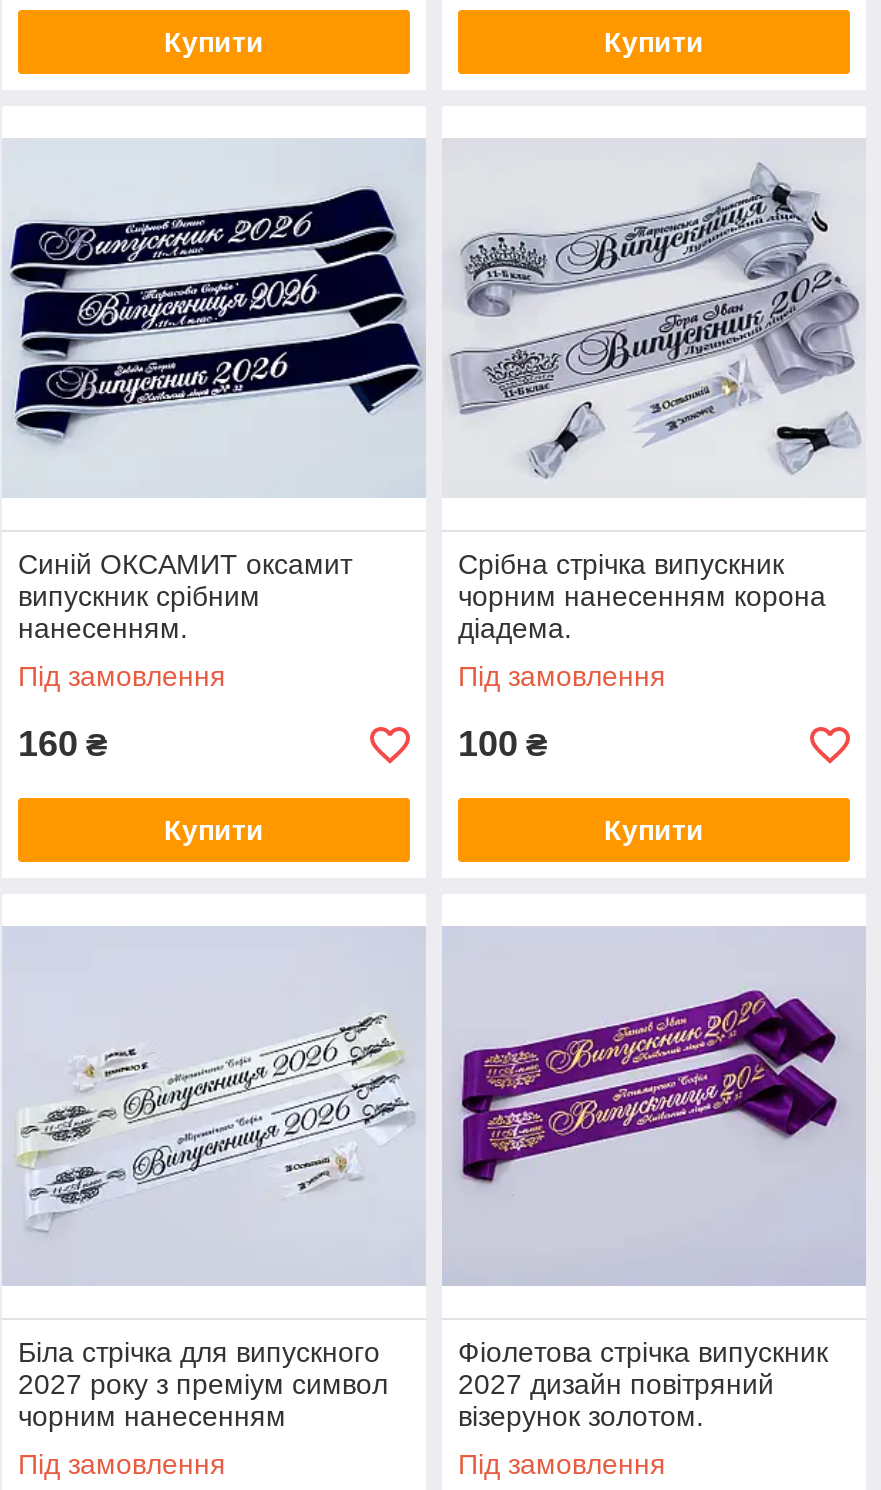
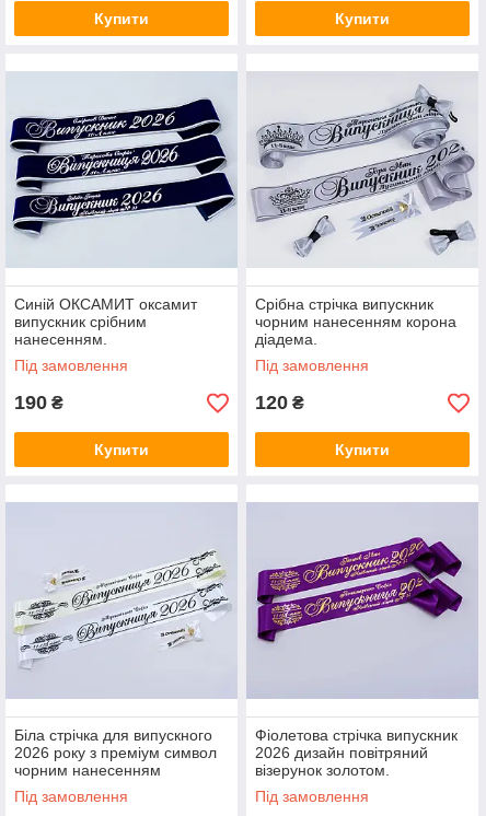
[18,724,108,764] 160 ₴ -> [14,392,63,414] 190 ₴
[458,724,548,764] 100 ₴ -> [255,392,304,414] 120 ₴
[18,1368,388,1400] 2027 року з преміум символ -> [14,744,217,761] 2026 року з преміум символ
[458,1368,774,1400] 2027 дизайн повітряний -> [255,744,428,761] 2026 дизайн повітряний

